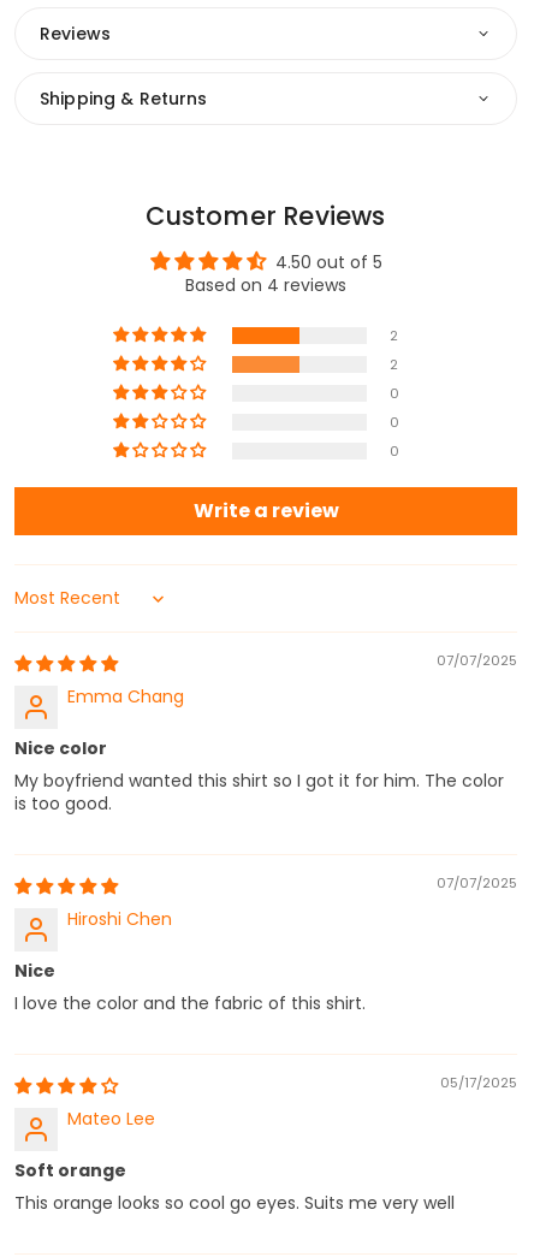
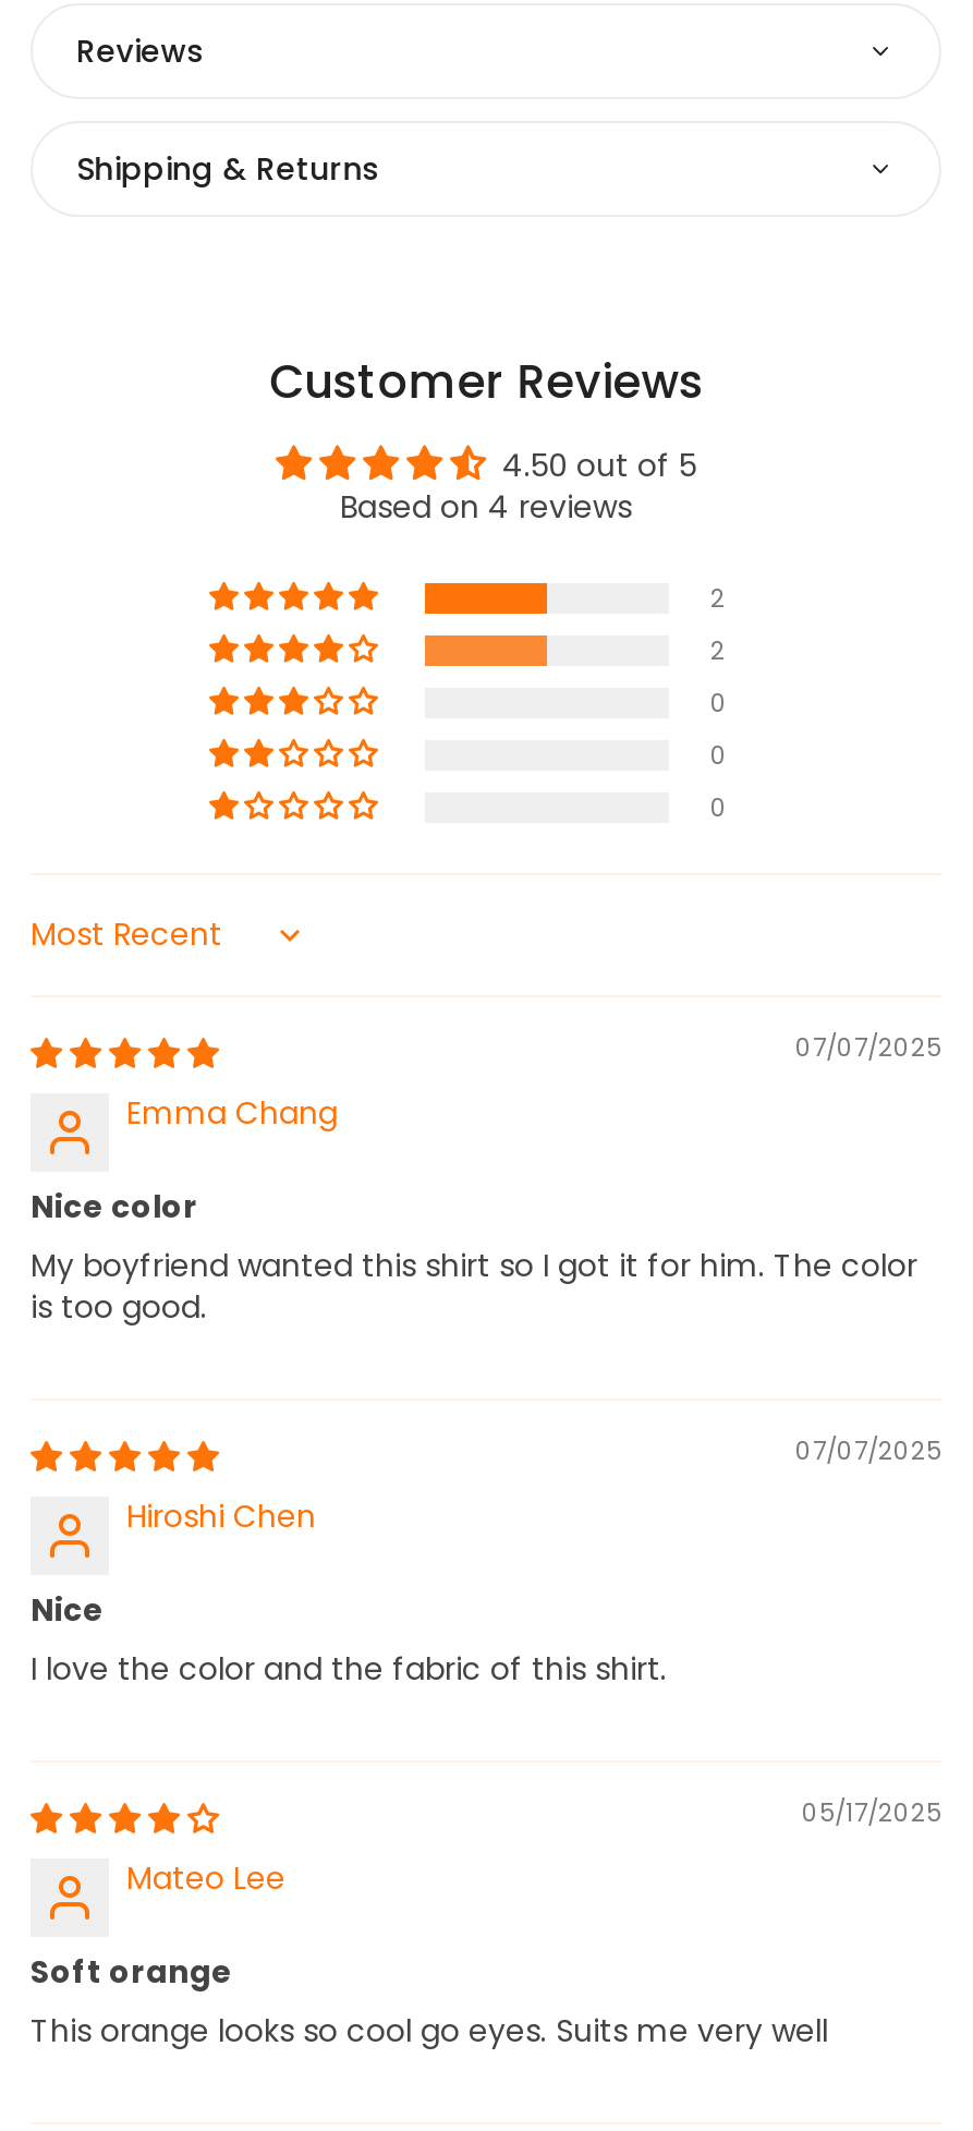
[193,497,339,524] Write a review -> none

